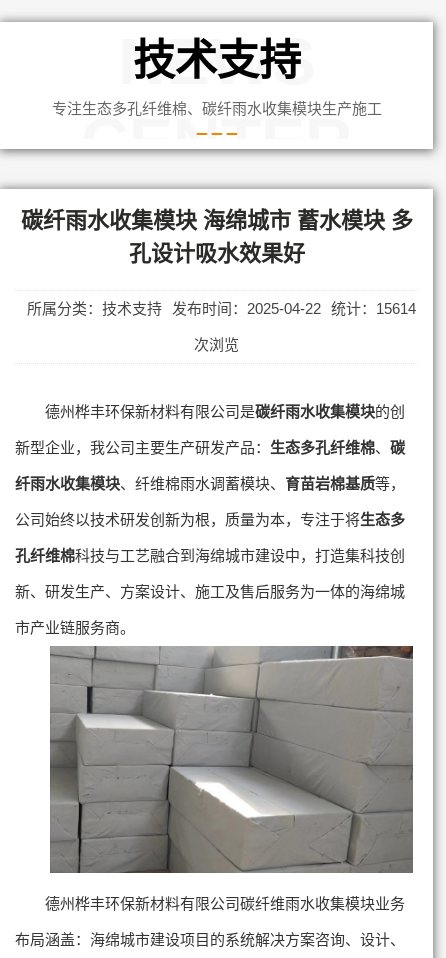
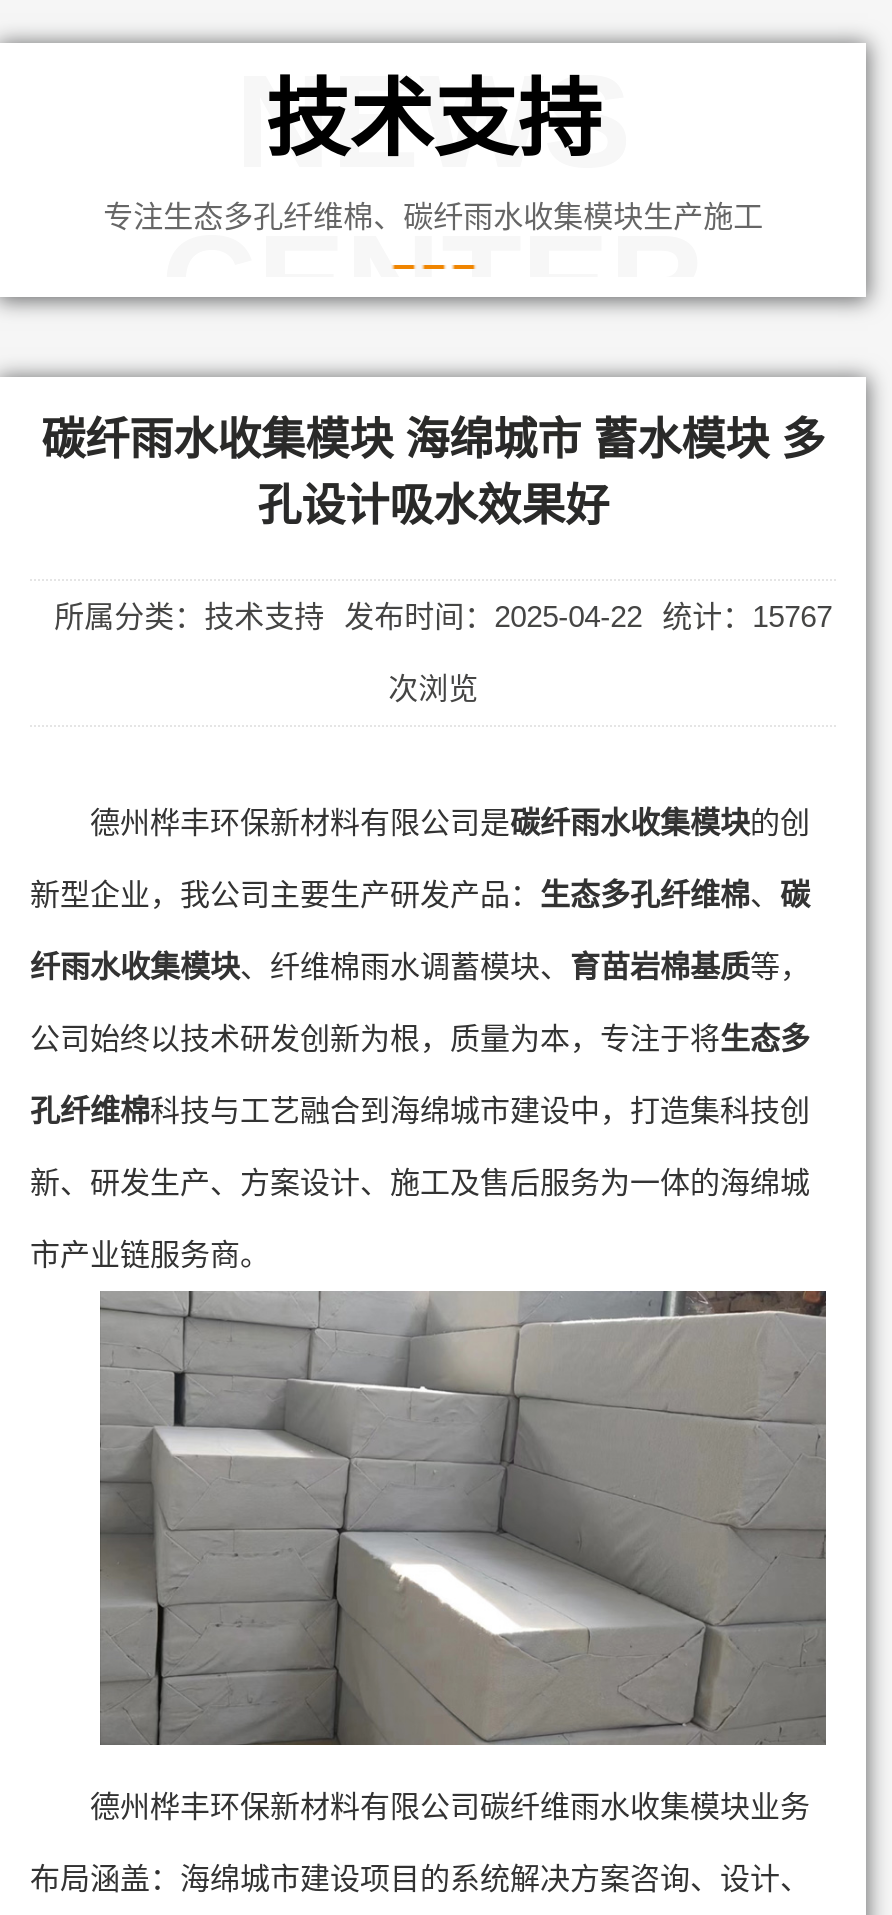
[27,300,416,317] 所属分类：技术支持 发布时间：2025-04-22 统计：15614 -> [54,599,832,633] 所属分类：技术支持 发布时间：2025-04-22 统计：15767

